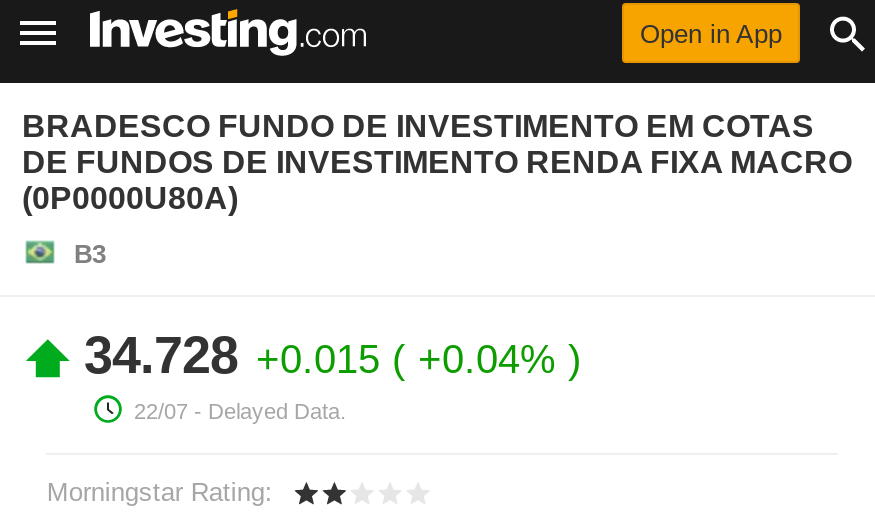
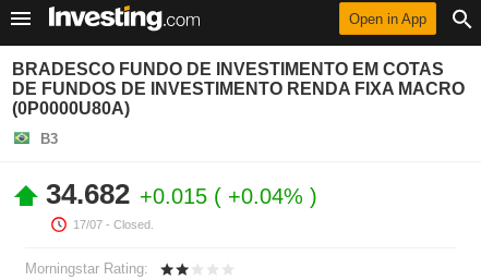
[84,325,568,423] 34.728 +0.015 +0.04% | 22/07 - Delayed Data. -> [46,178,310,231] 34.682 +0.015 +0.04% | 17/07 - Closed.

